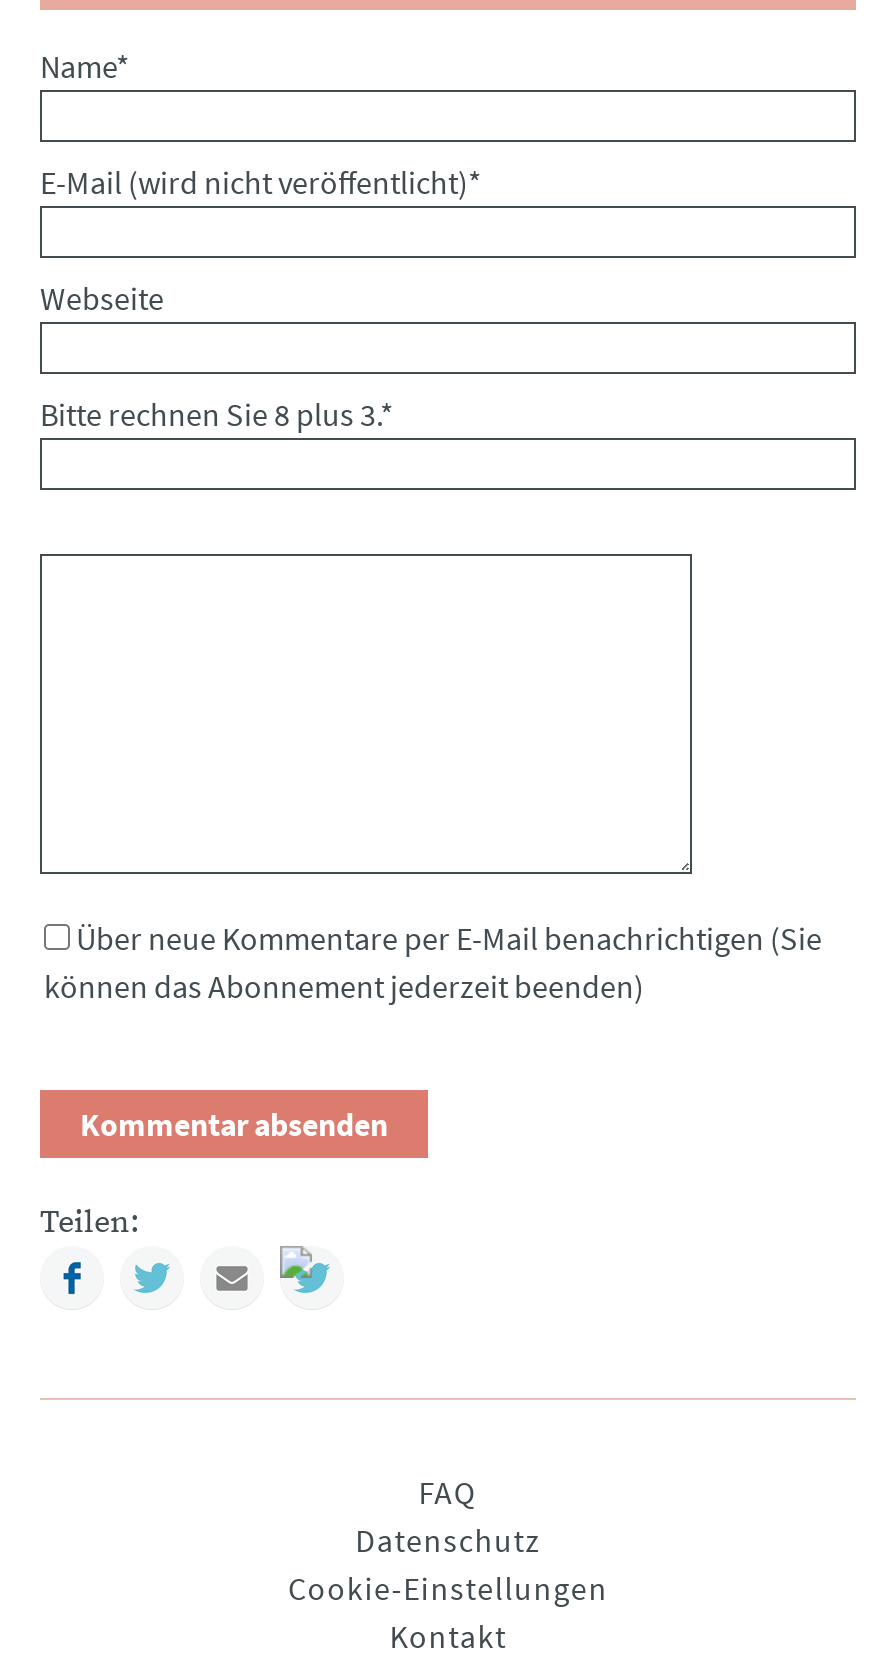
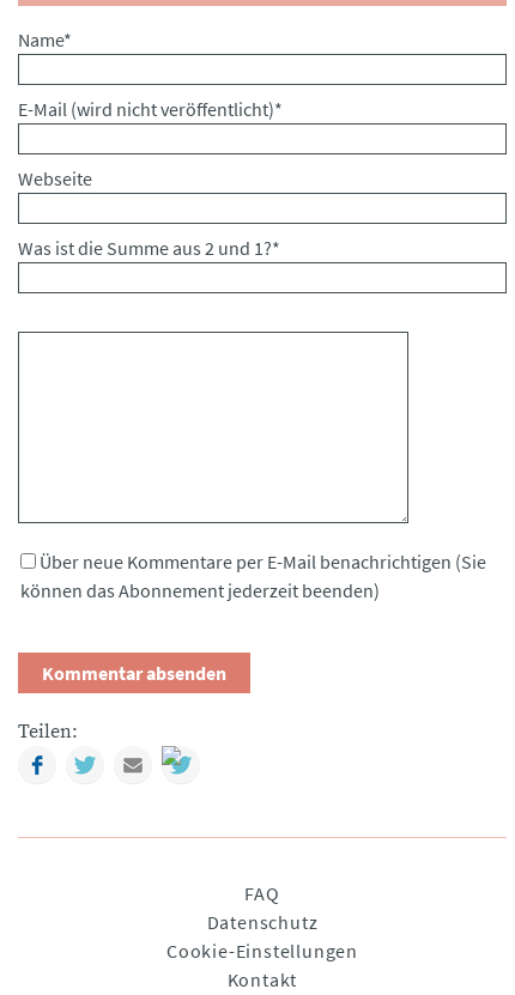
[40,395,394,435] Bitte rechnen Sie 8 plus 3.* -> [18,236,280,260] Was ist die Summe aus 2 und 1?*

